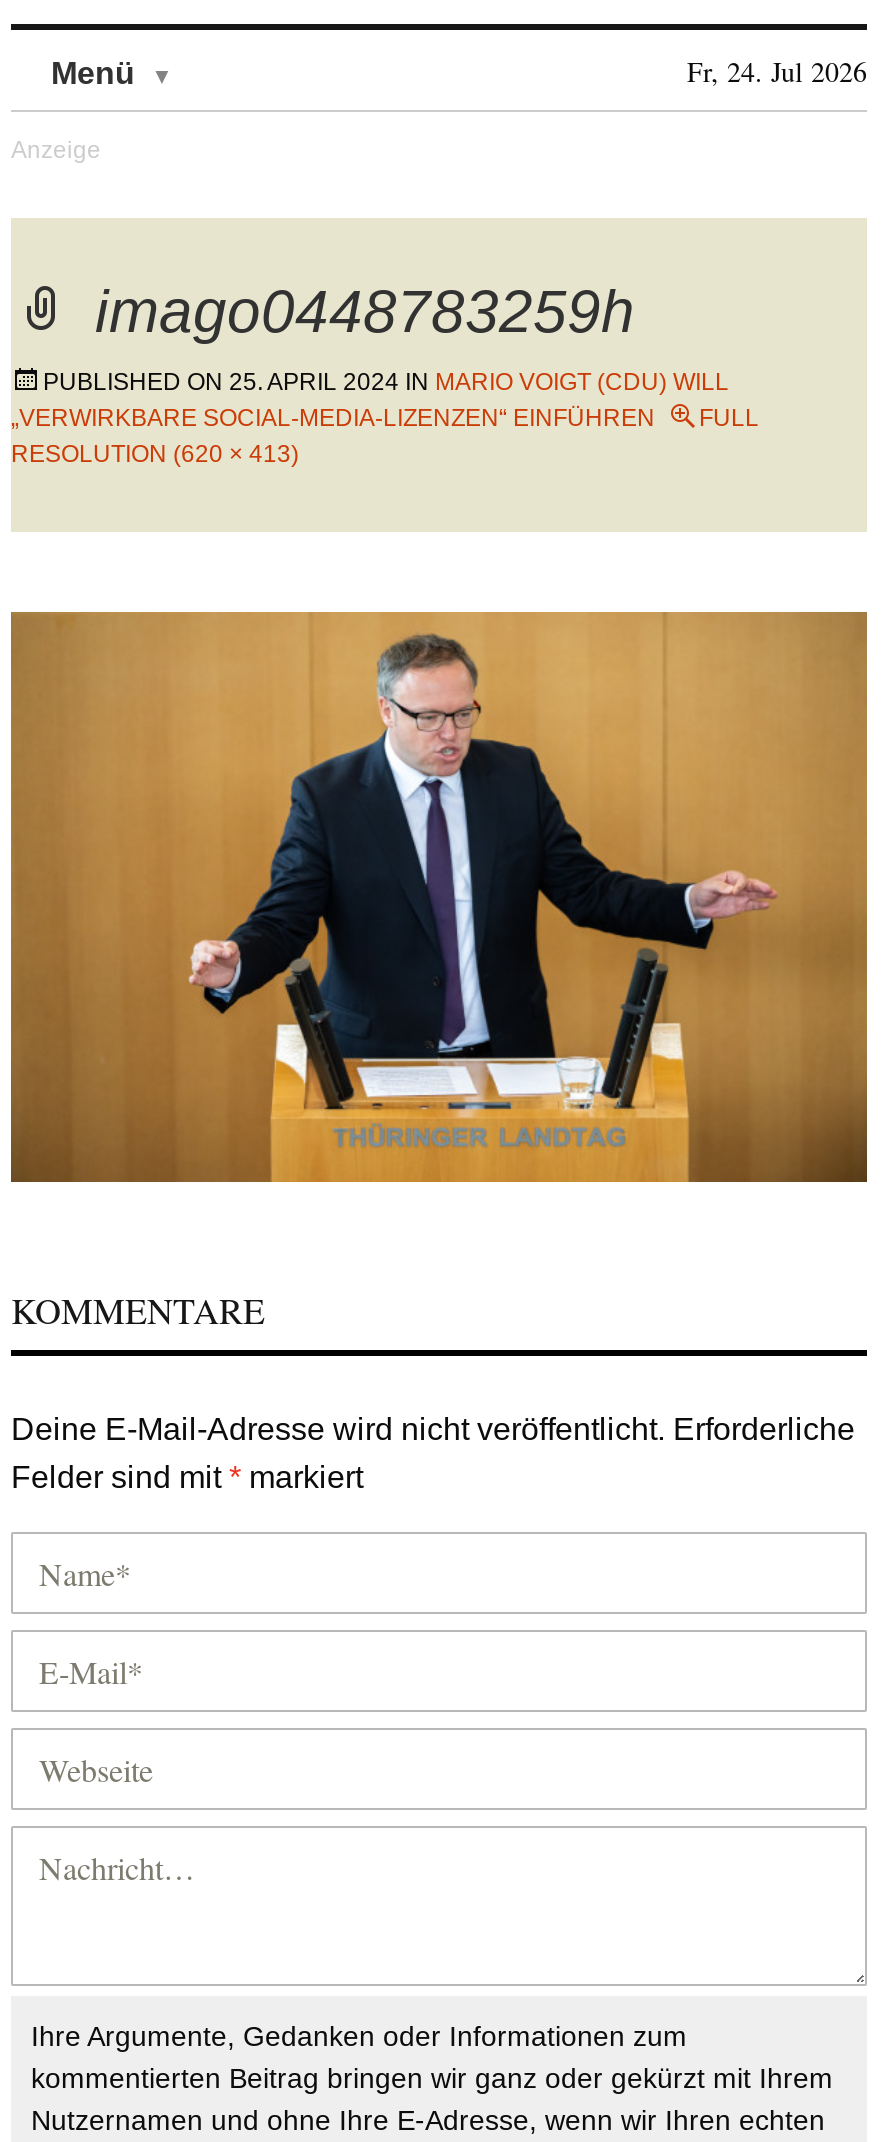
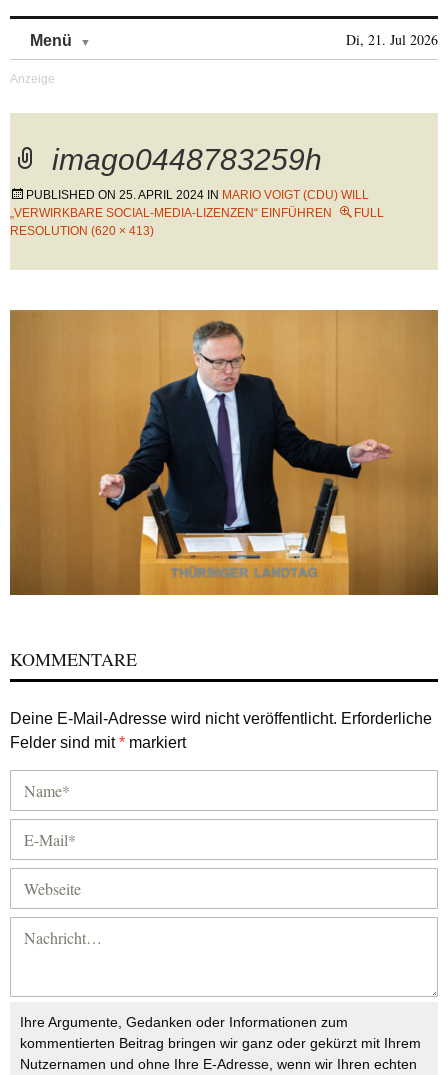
[687,52,867,90] Fr, 24. Jul 2026 -> [346,30,438,49] Di, 21. Jul 2026

